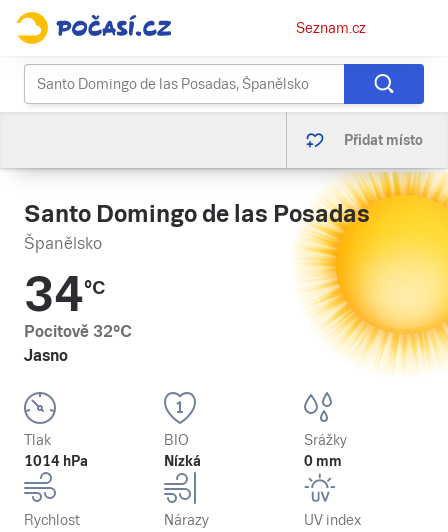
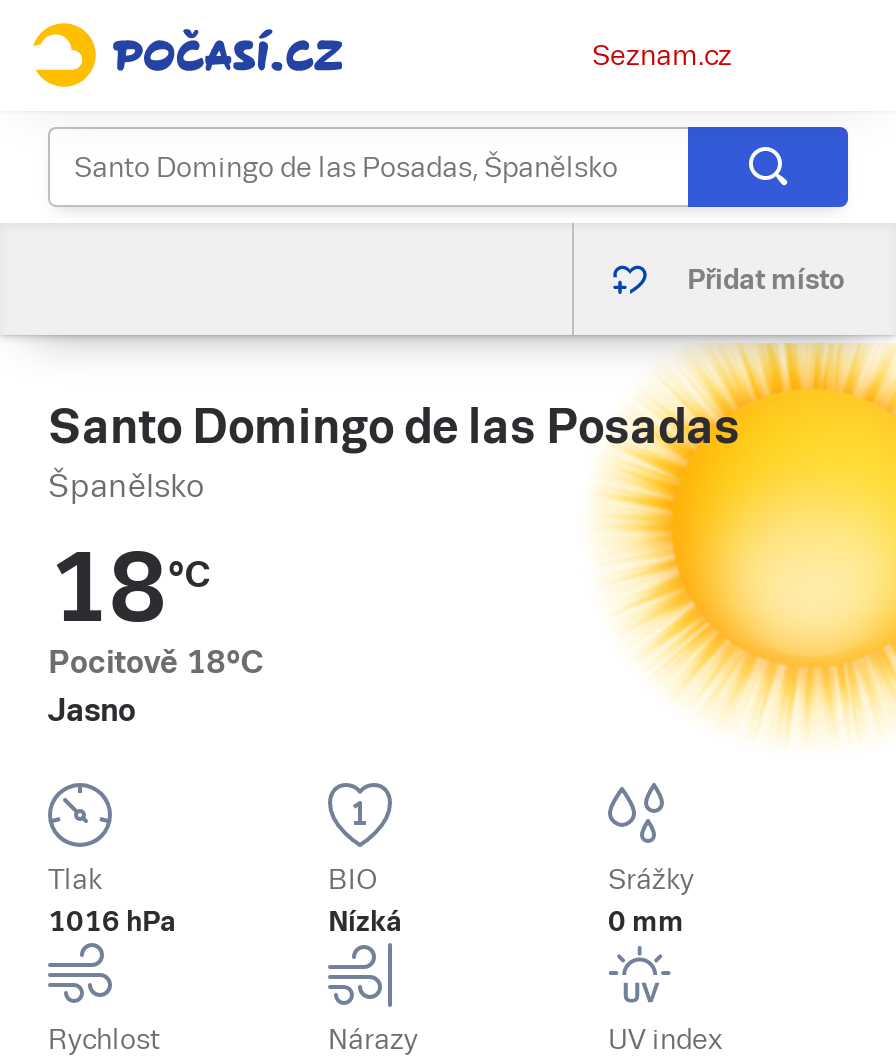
[24,267,105,322] 34°C -> [48,533,210,643] 18°C
[24,322,132,341] Pocitově 32°C -> [48,643,264,681] Pocitově 18°C
[24,453,88,469] 1014 hPa -> [48,905,176,937] 1016 hPa

